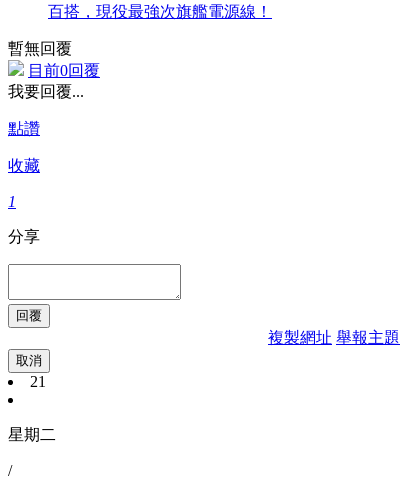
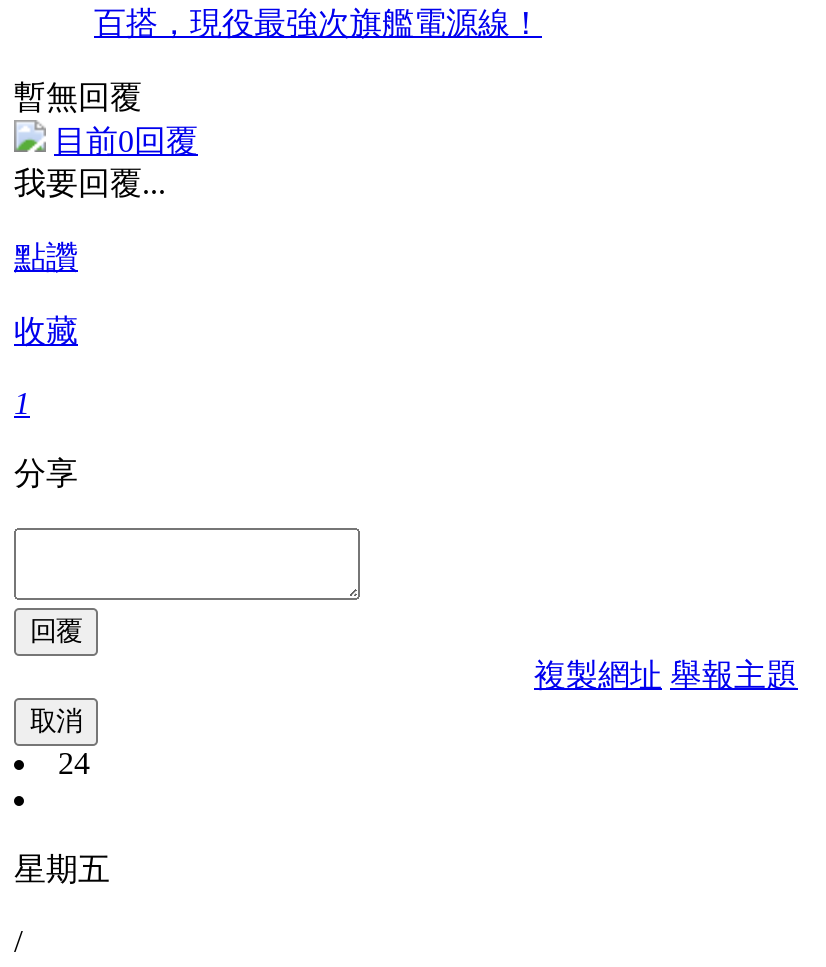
[30,373,46,390] 21 -> [58,746,90,780] 24
[8,426,56,443] 星期二 -> [14,852,110,886] 星期五

